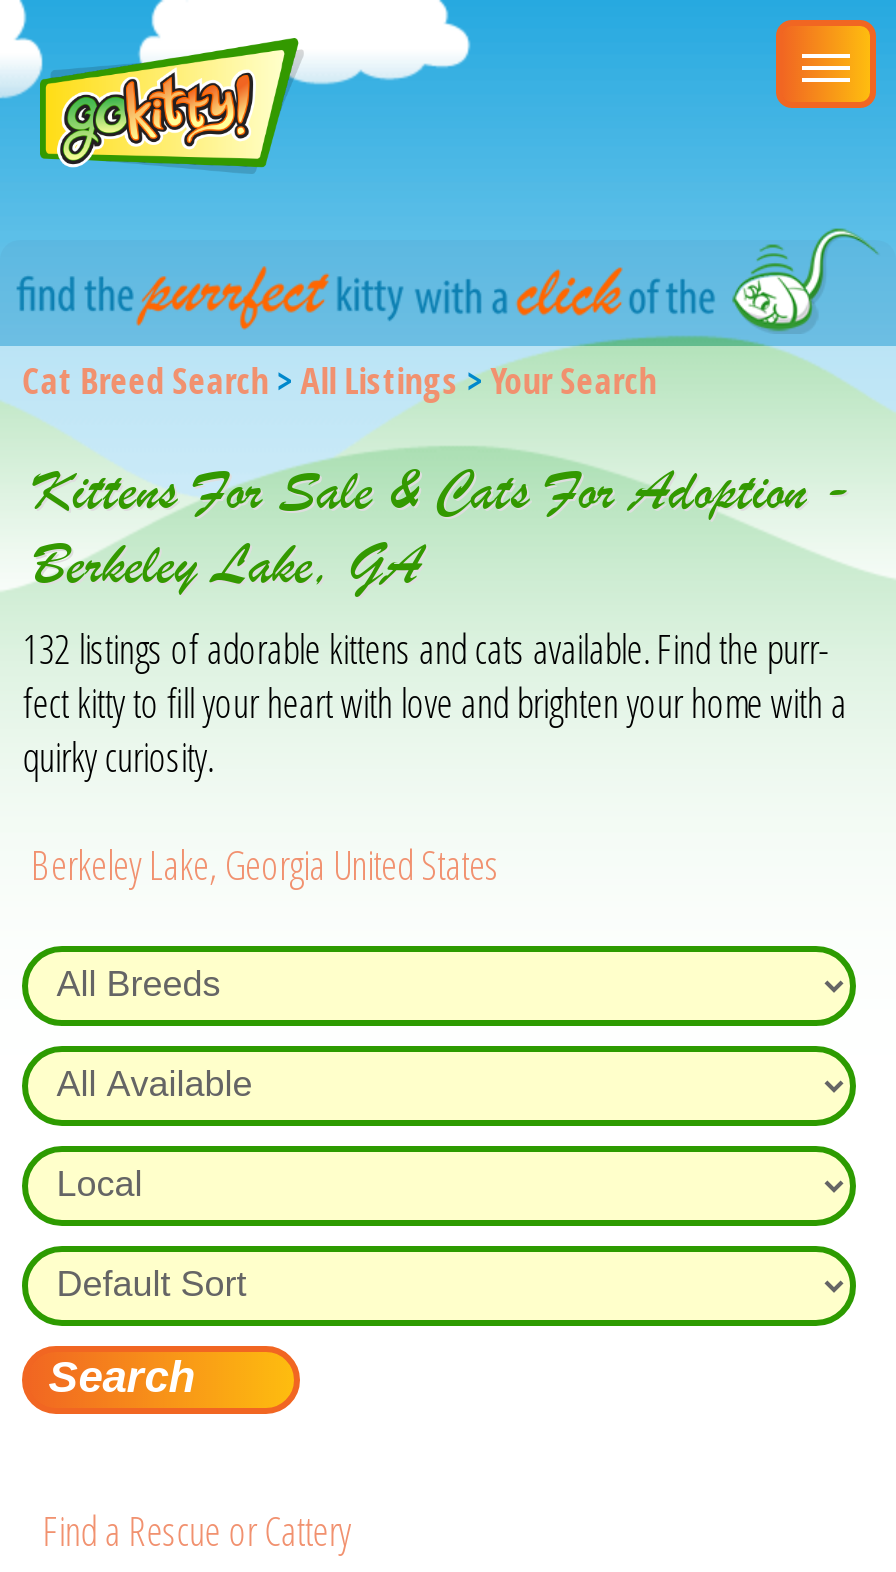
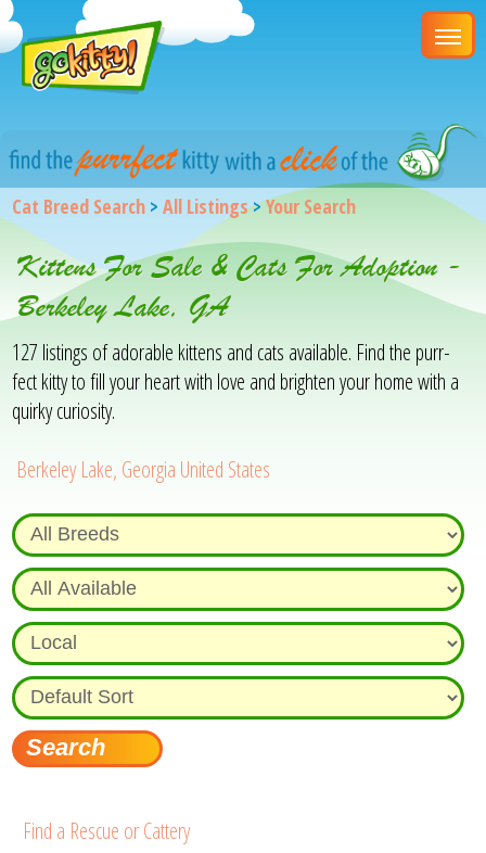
[22,622,830,676] 132 listings of adorable kittens and cats available. Find the purr- -> [12,338,450,367] 127 listings of adorable kittens and cats available. Find the purr-

